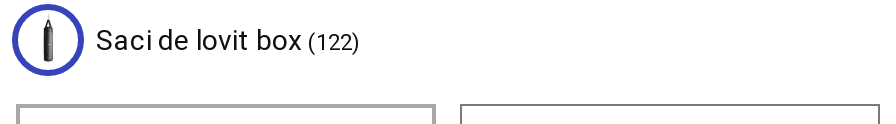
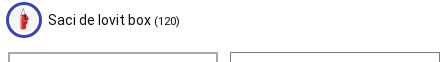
[96,24,360,56] Saci de lovit box (122) -> [48,12,180,28] Saci de lovit box (120)

